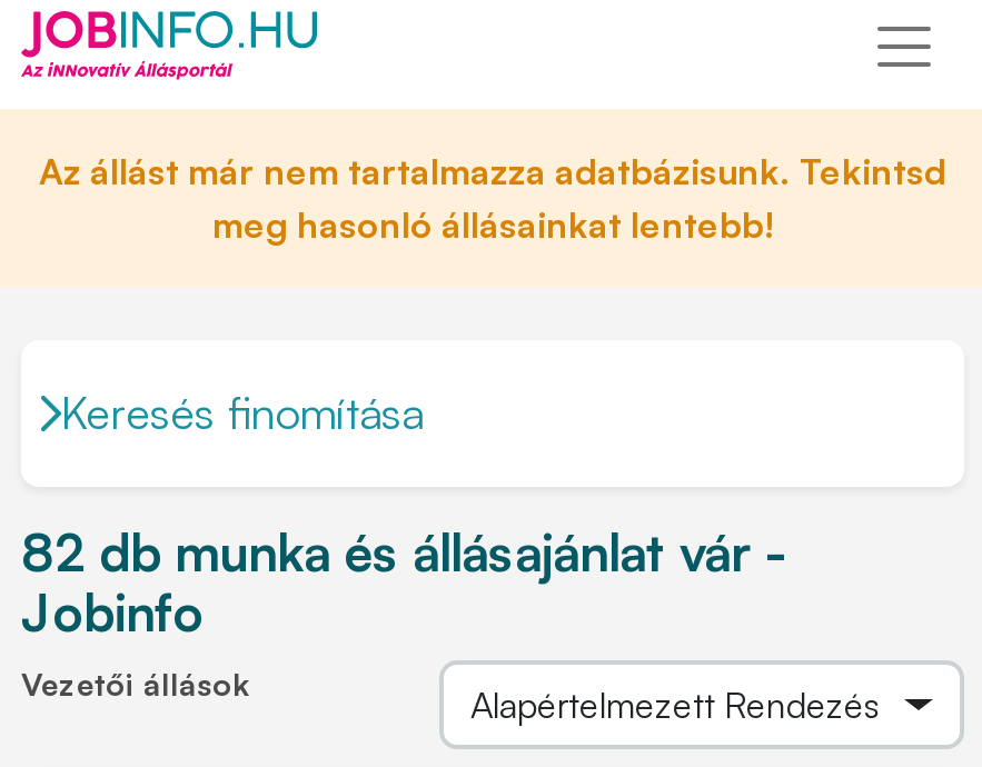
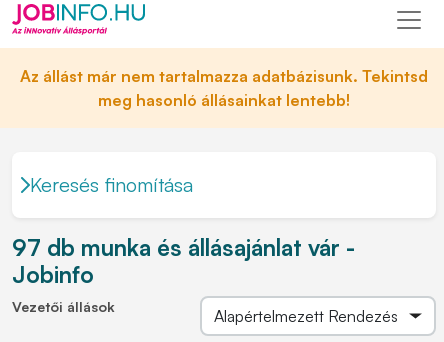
[21,520,784,585] 82 db munka és állásajánlat vár - -> [12,233,355,262] 97 db munka és állásajánlat vár -

